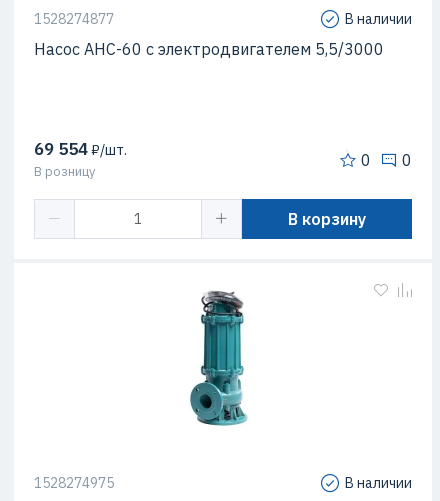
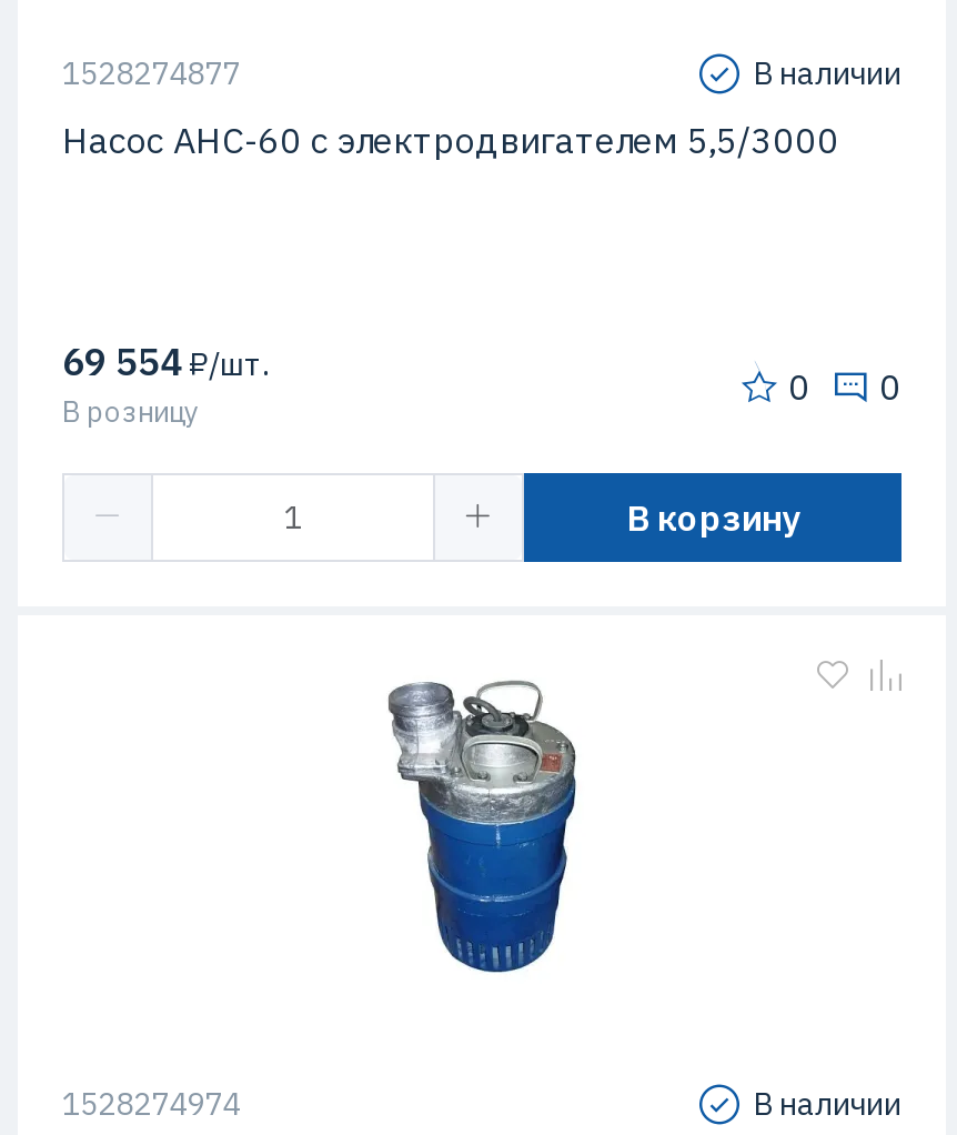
[181,290,265,427] [image] -> [386,677,577,977] [image]
[34,474,114,492] 1528274975 -> [62,1084,240,1124] 1528274974

